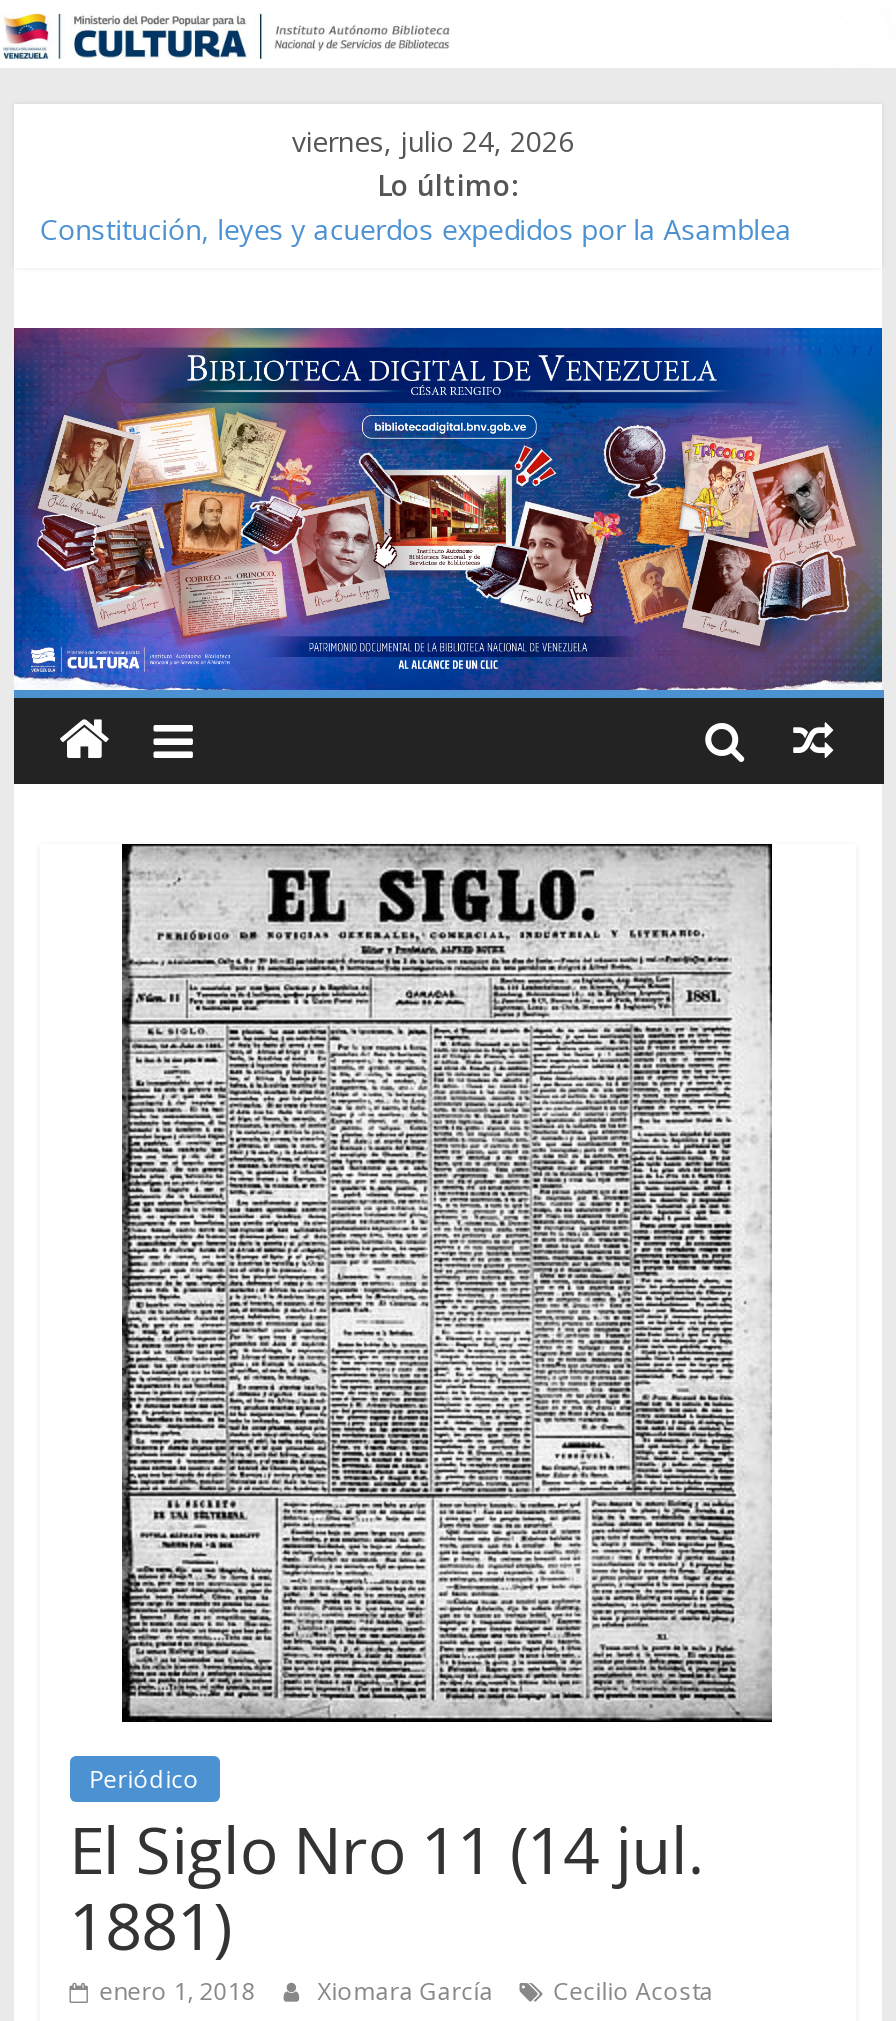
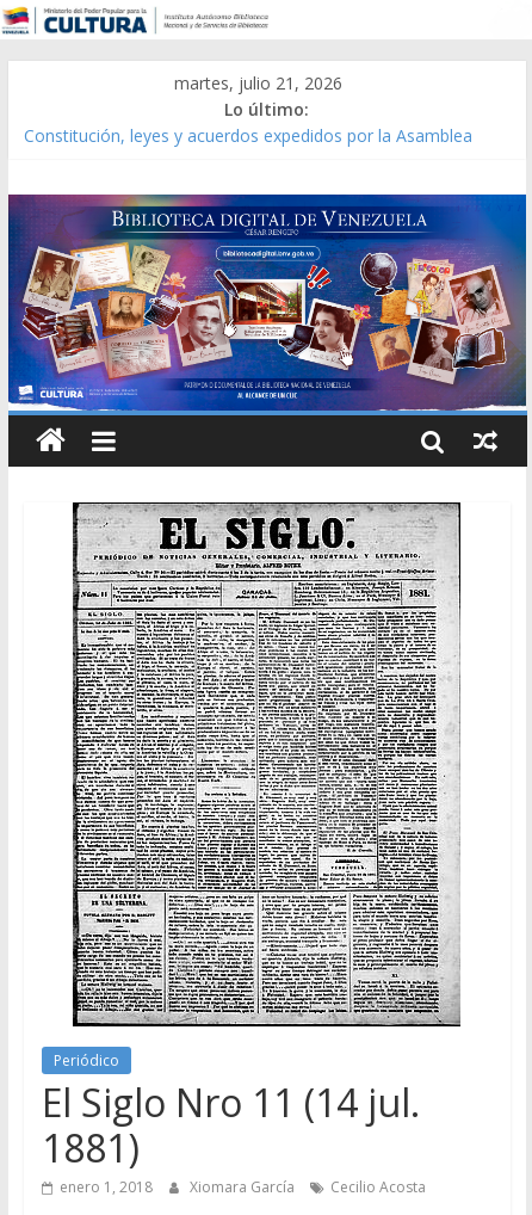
[292,122,574,160] viernes, julio 24, 2026 -> [174,71,342,94] martes, julio 21, 2026

